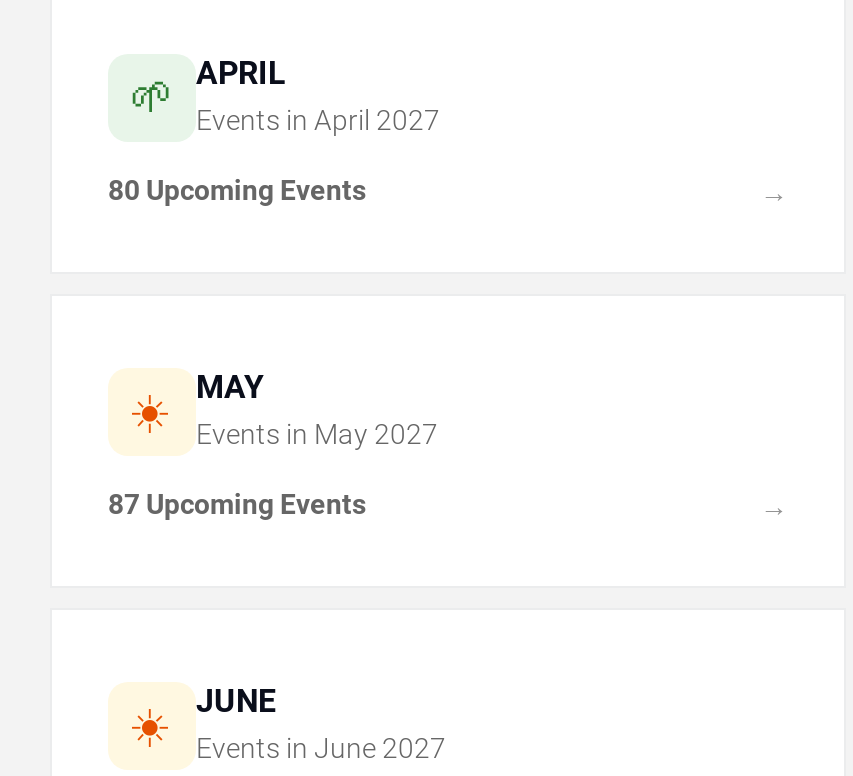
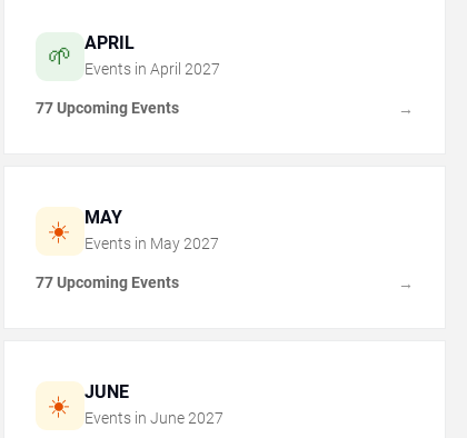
[108,174,366,206] 80 Upcoming Events -> [36,99,179,117] 77 Upcoming Events
[108,488,366,520] 87 Upcoming Events -> [36,274,179,291] 77 Upcoming Events

